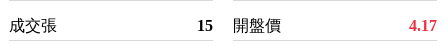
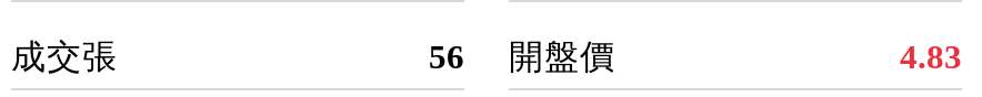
[197,17,281,34] 15 開盤價 -> [429,37,615,75] 56 開盤價
[409,17,437,34] 4.17 -> [900,37,962,75] 4.83

